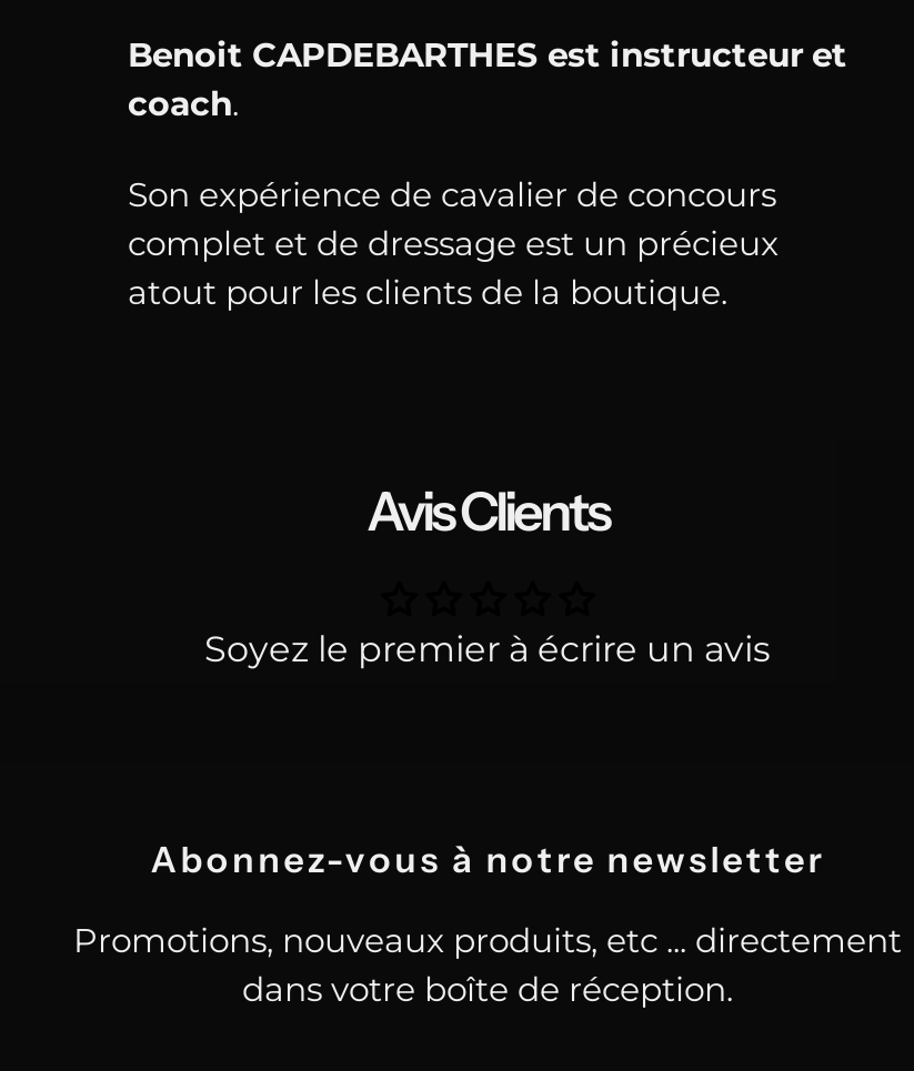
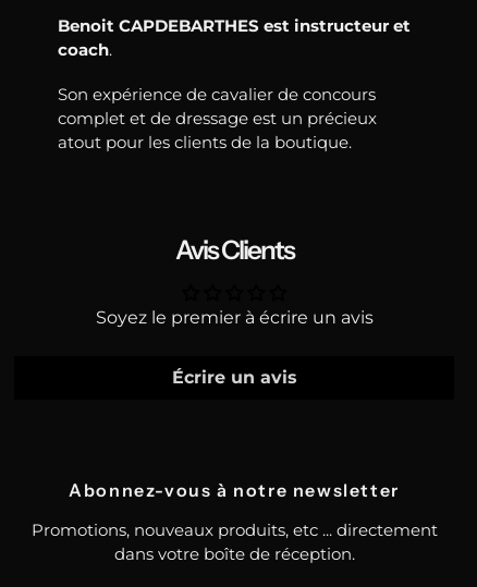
none -> [172,367,297,388] Écrire un avis

